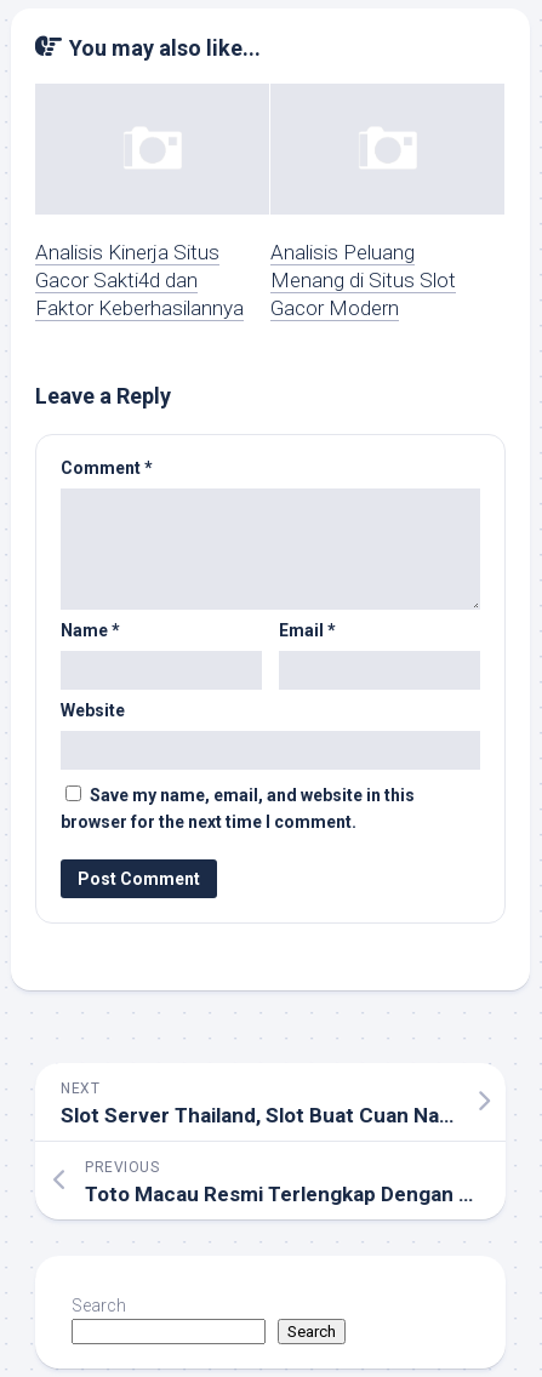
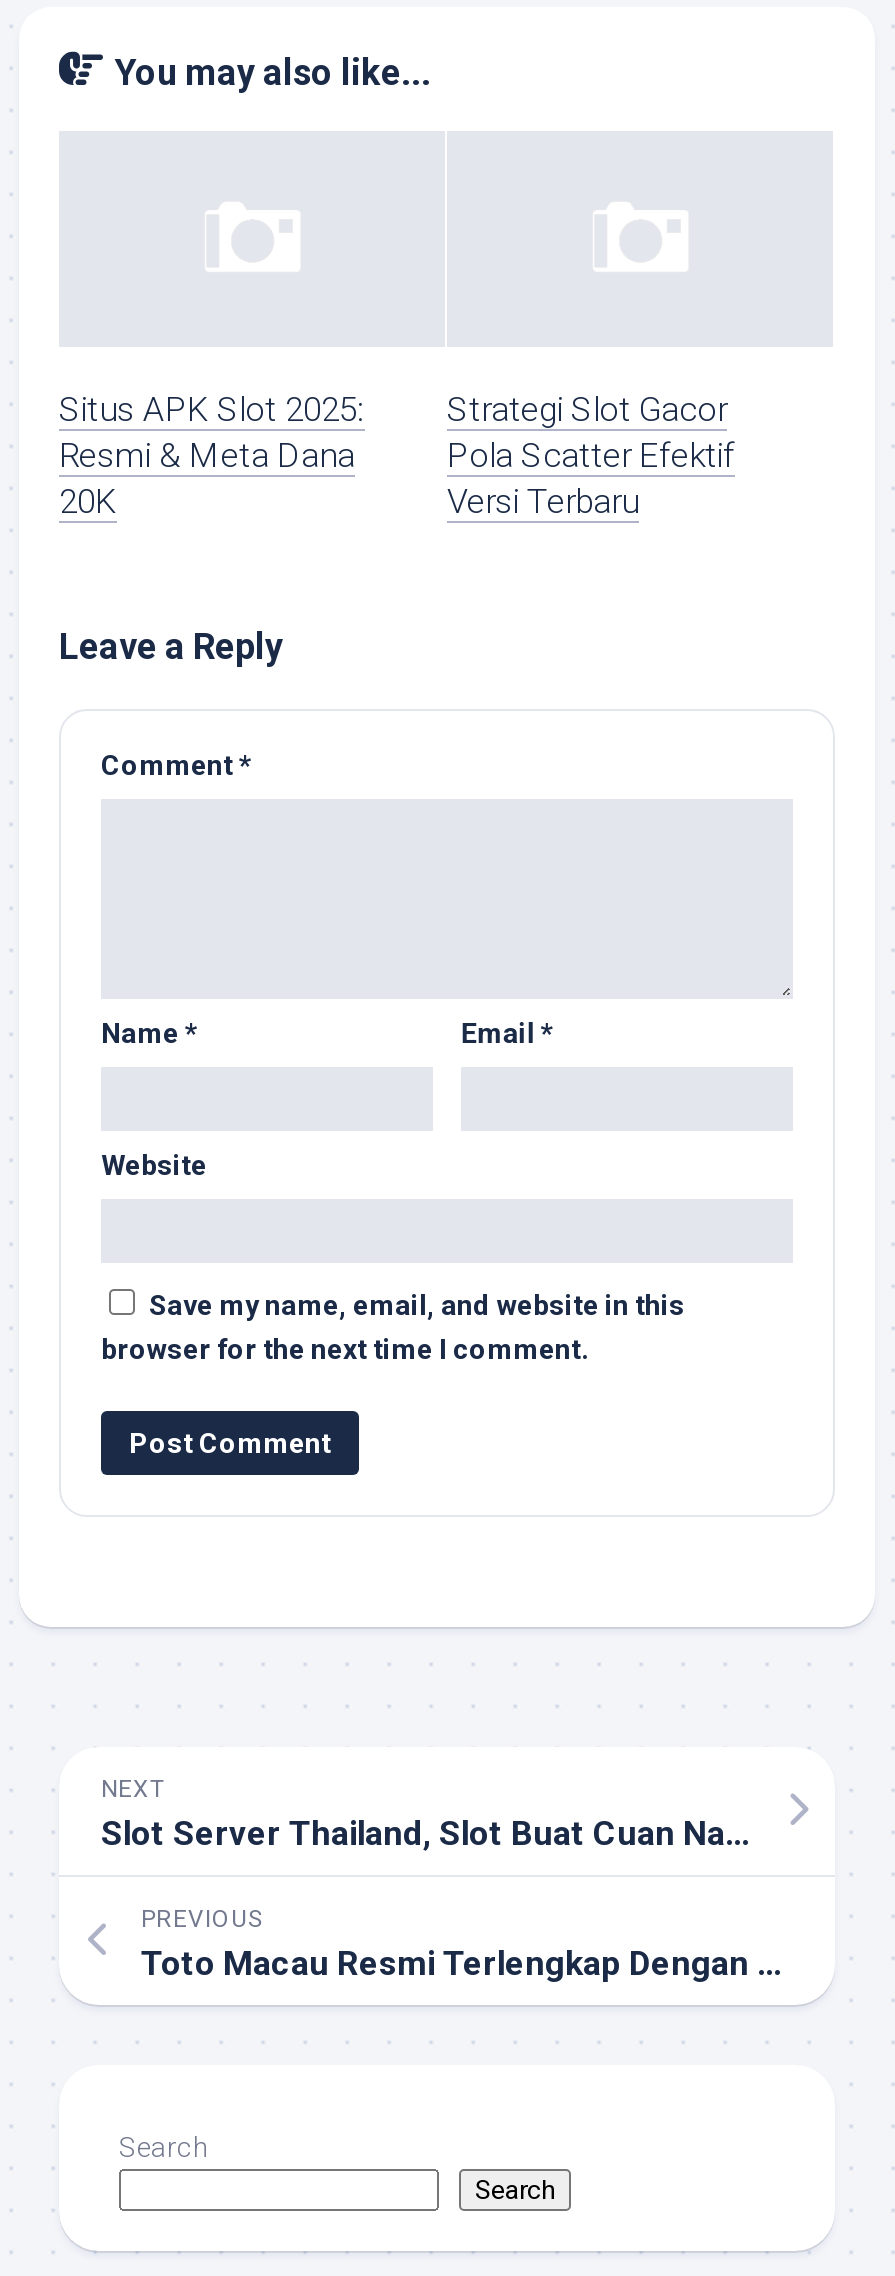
[35,240,244,320] Analisis Kinerja Situs | Gacor Sakti4d dan | Faktor Keberhasilannya -> [59,390,365,522] Situs APK Slot 2025: | Resmi & Meta Dana | 20K
[270,240,456,320] Analisis Peluang | Menang di Situs Slot | Gacor Modern -> [447,390,735,522] Strategi Slot Gacor | Pola Scatter Efektif | Versi Terbaru

